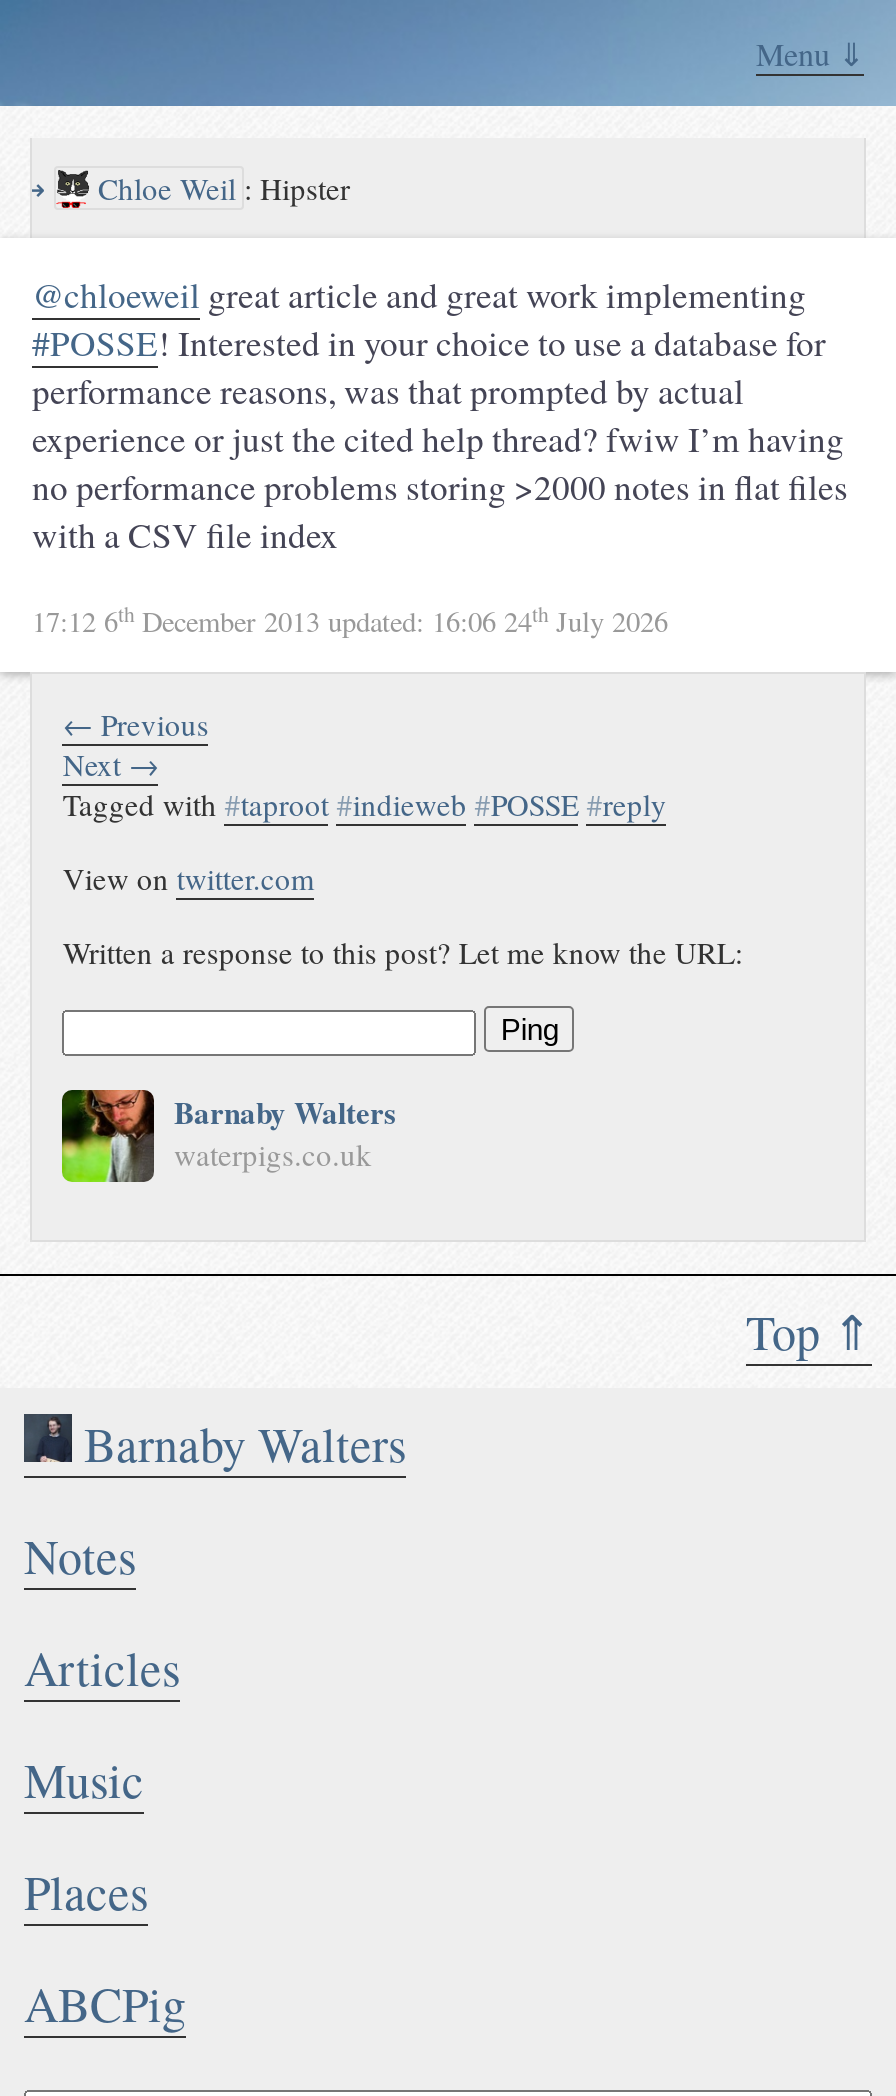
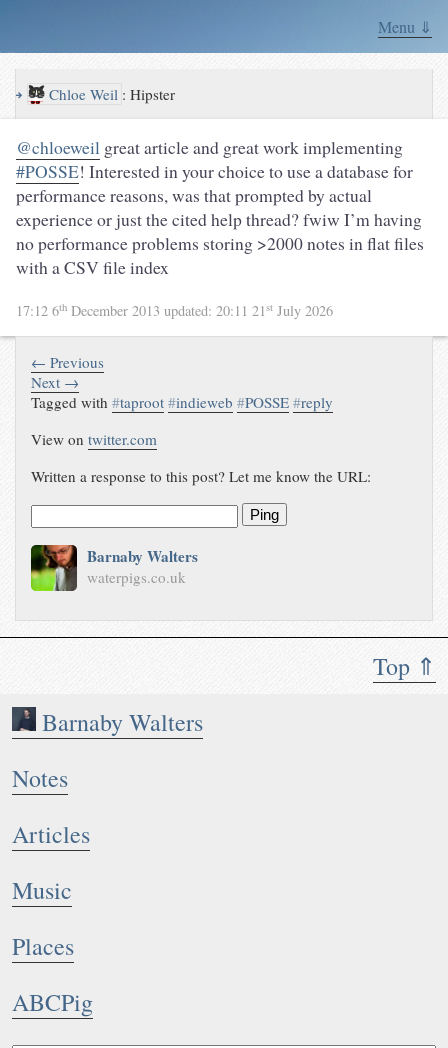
[32,599,668,640] 17:12 6th December 2013 updated: 16:06 24th July 2026 -> [16,300,333,320] 17:12 6th December 2013 updated: 20:11 21st July 2026

